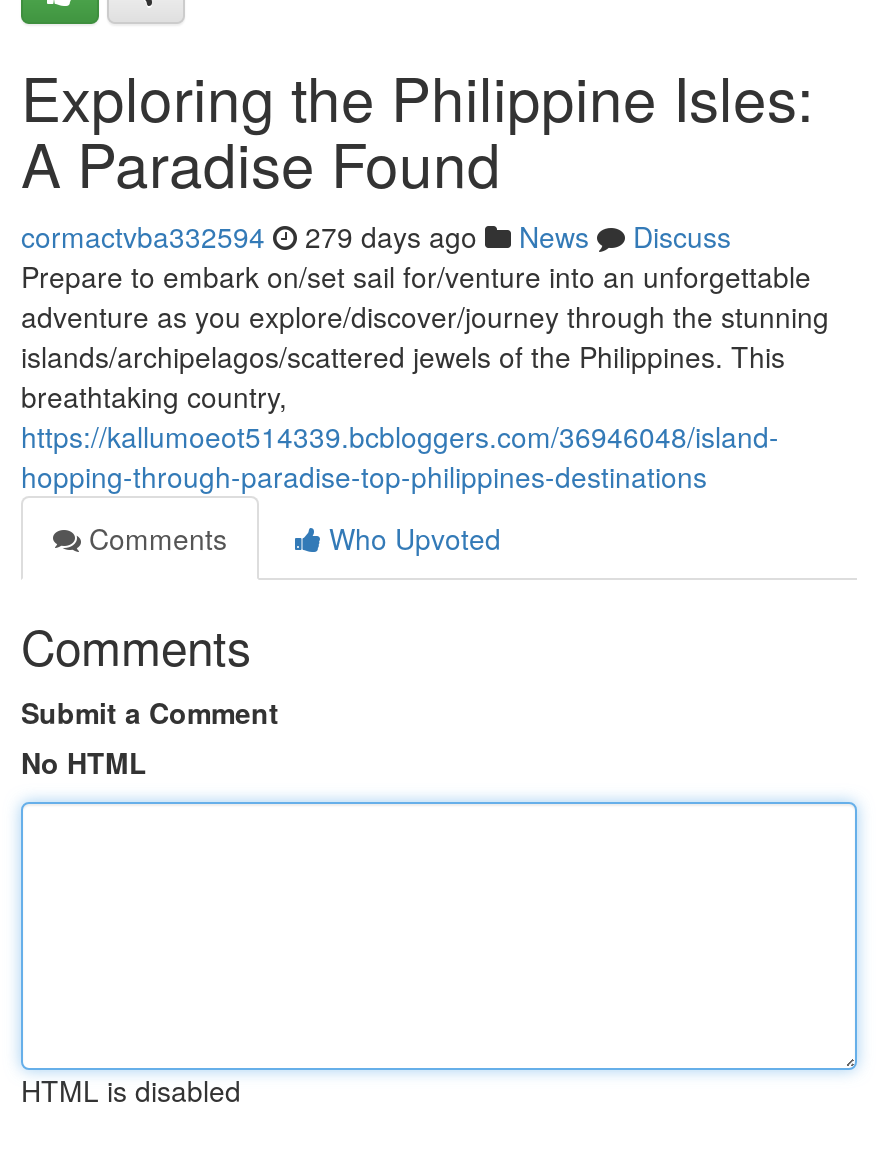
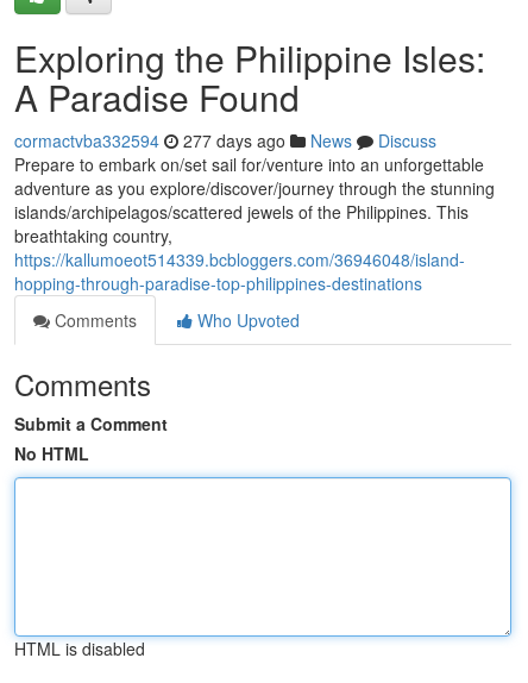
[21,216,731,256] cormactvba332594 279 days ago News Discuss -> [14,129,436,152] cormactvba332594 277 days ago News Discuss

